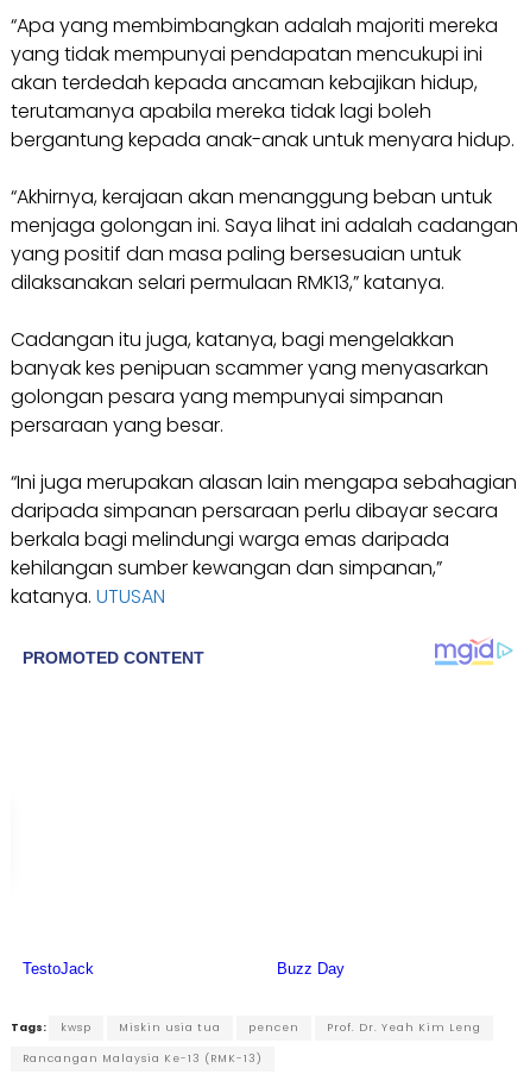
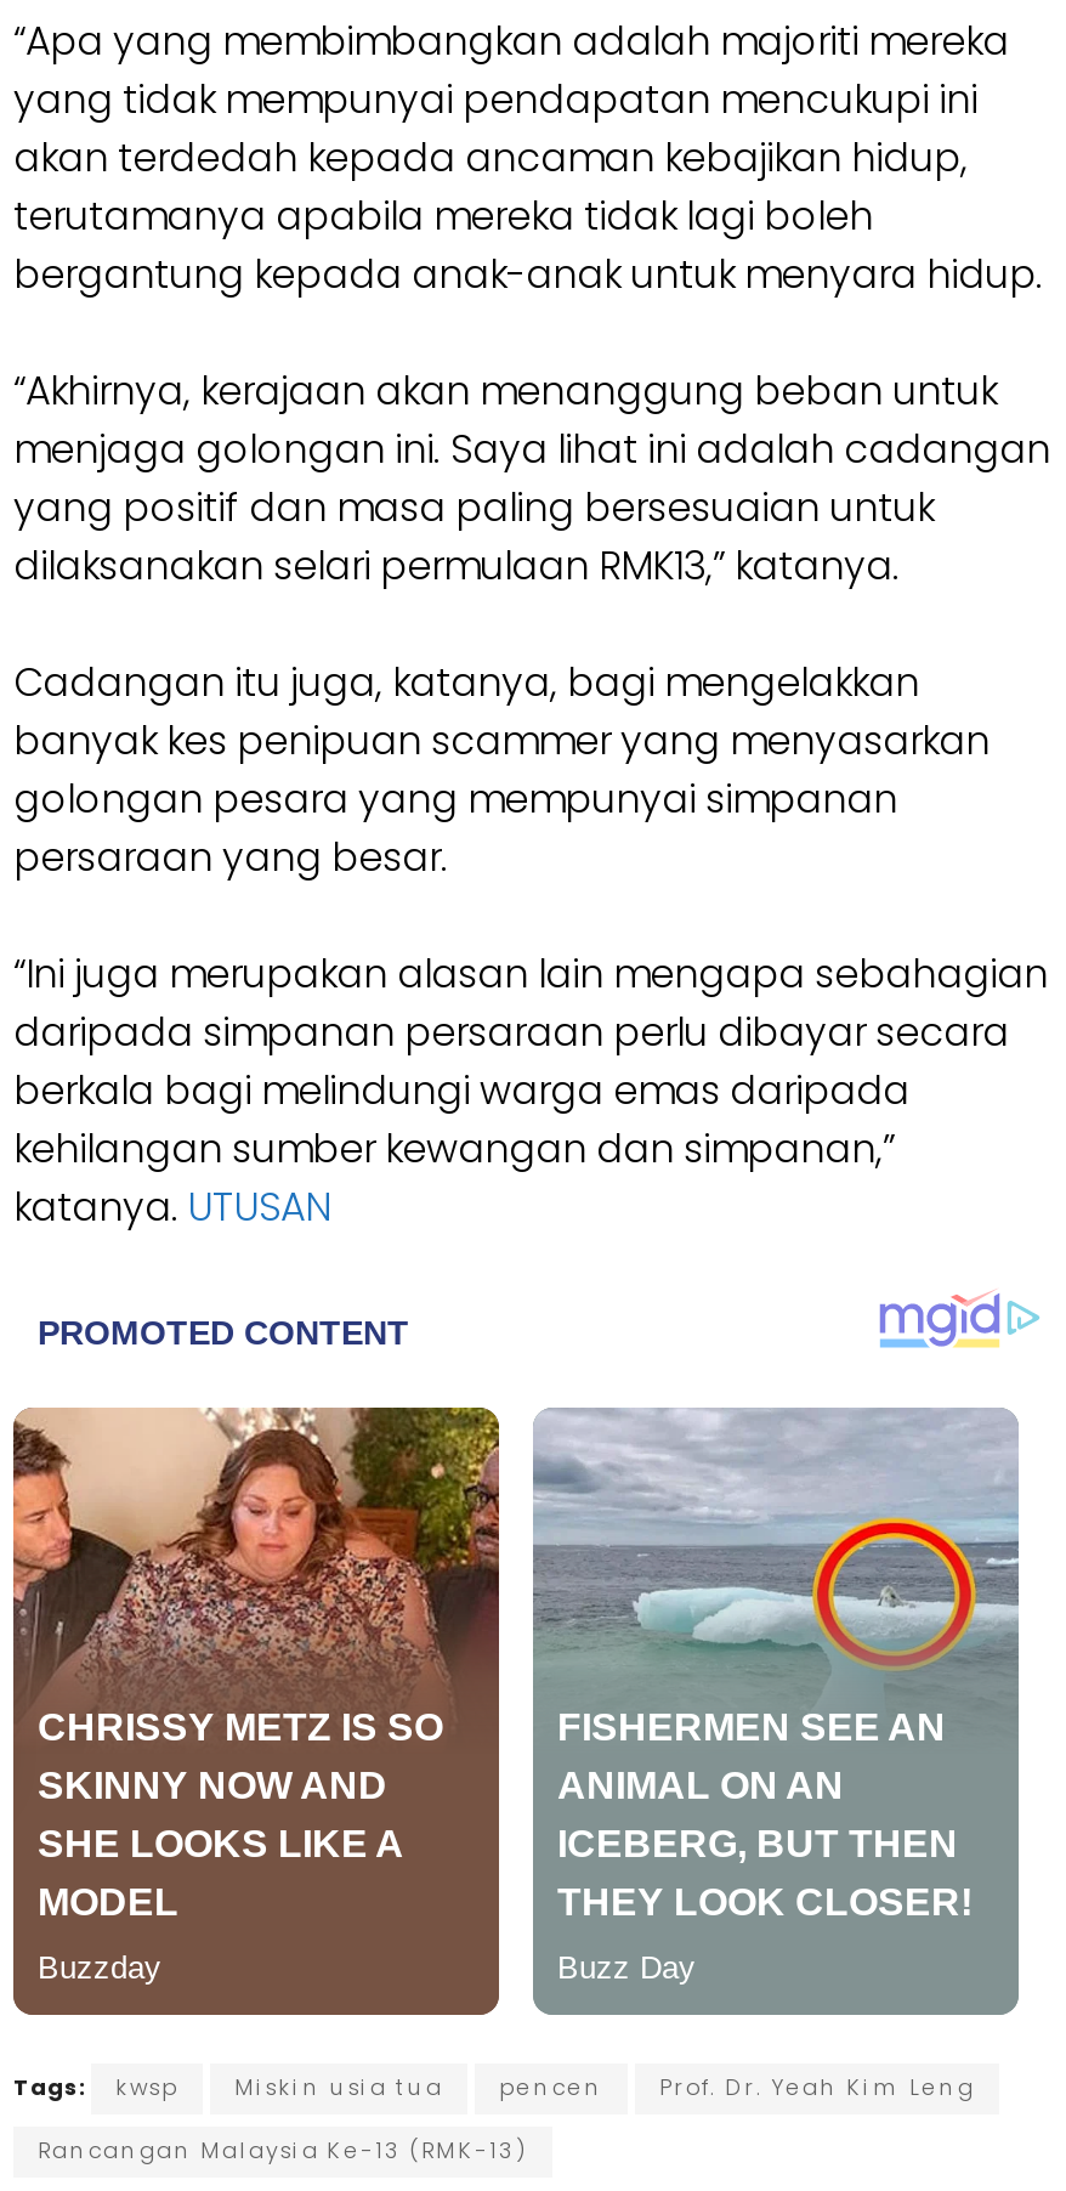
none -> [11,1405,501,2017] [image]
none -> [531,1405,1021,2017] [image]

